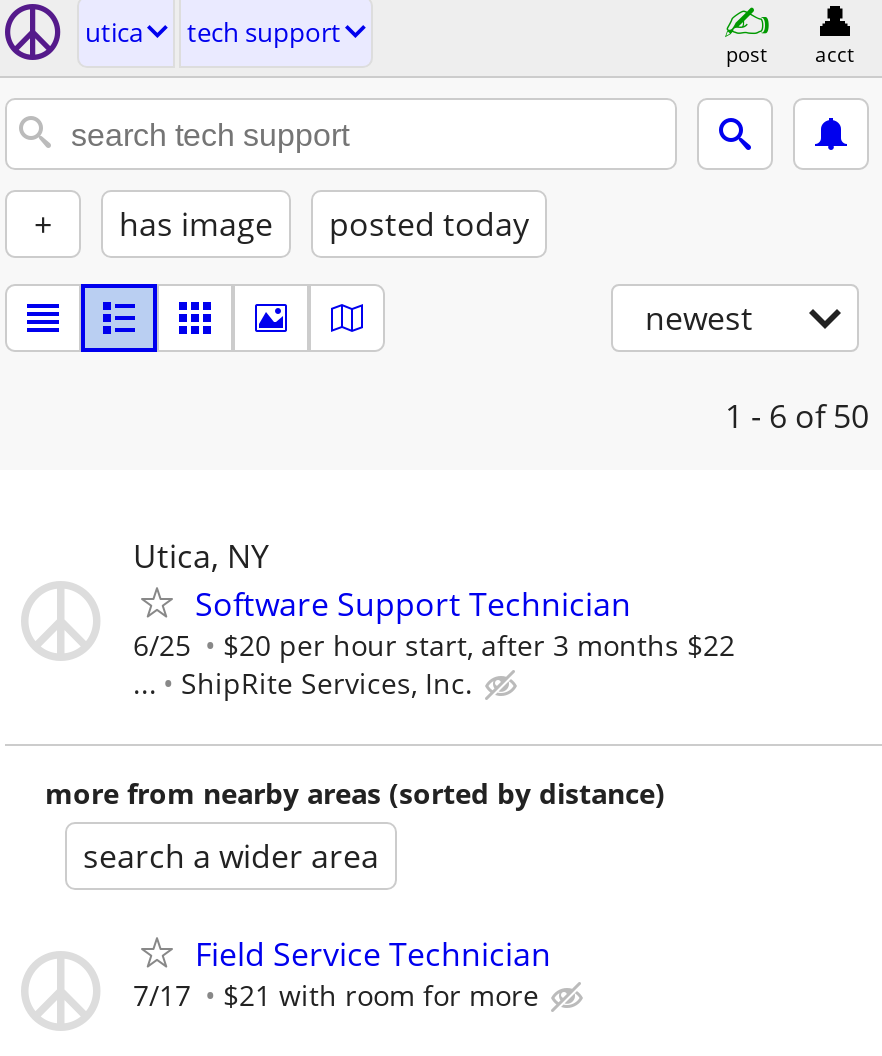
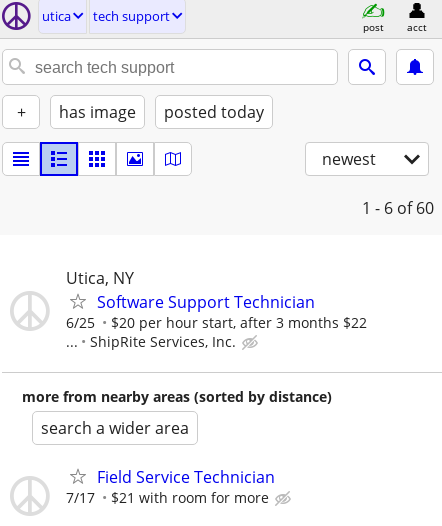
[725,394,869,438] 1 - 6 of 50 -> [362,197,434,219] 1 - 6 of 60

